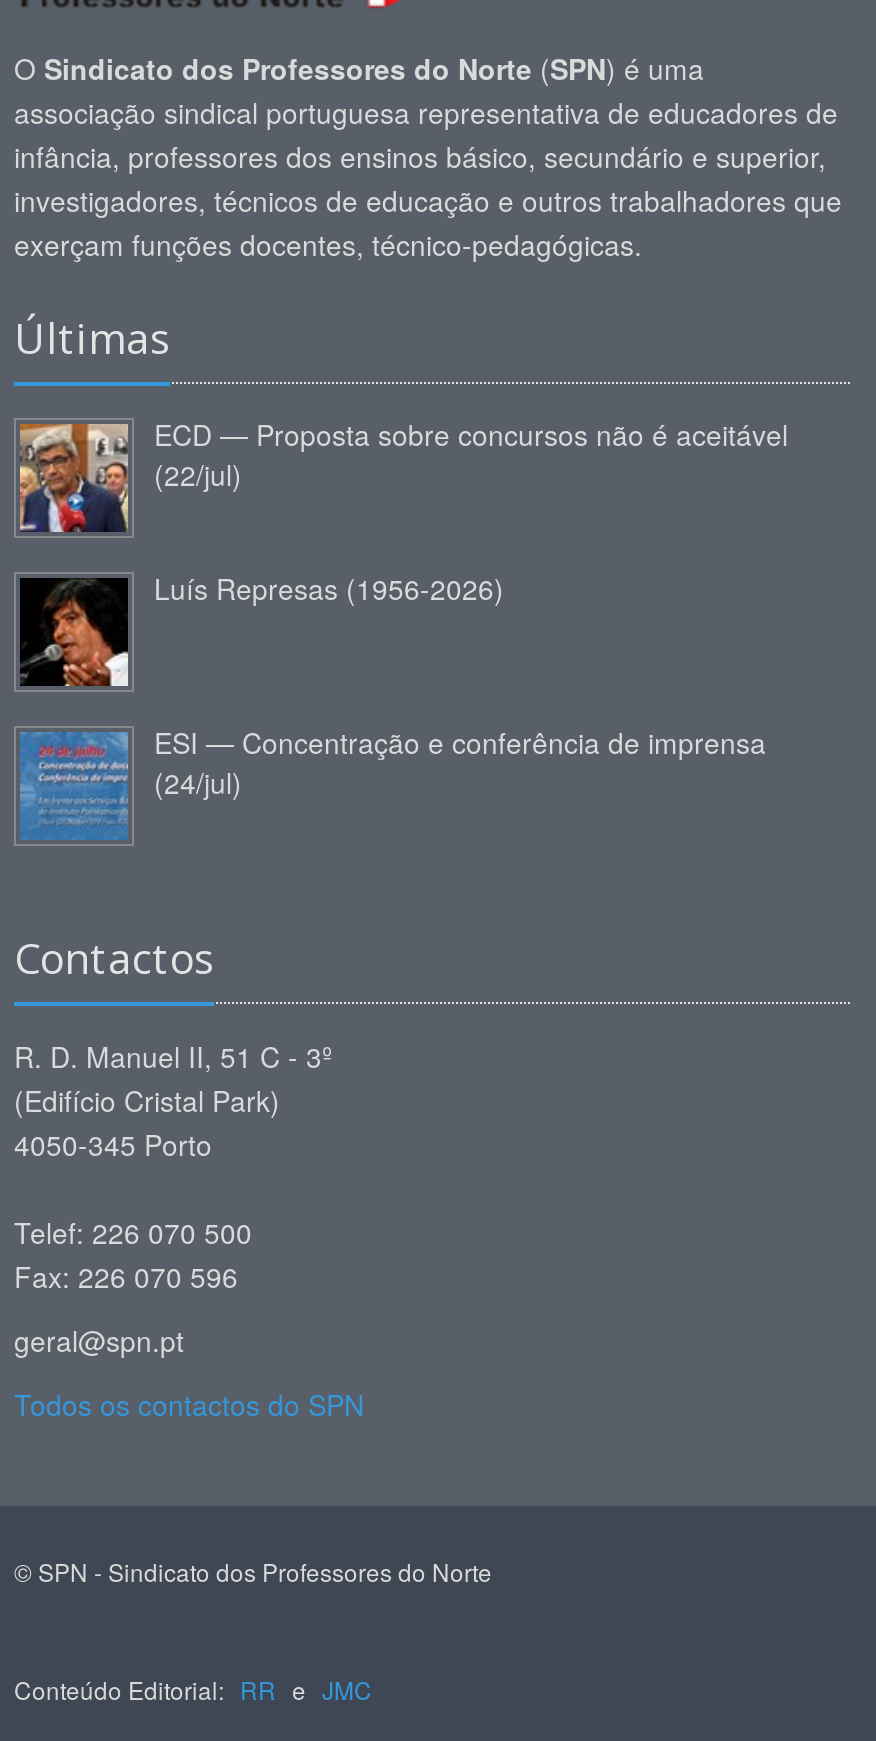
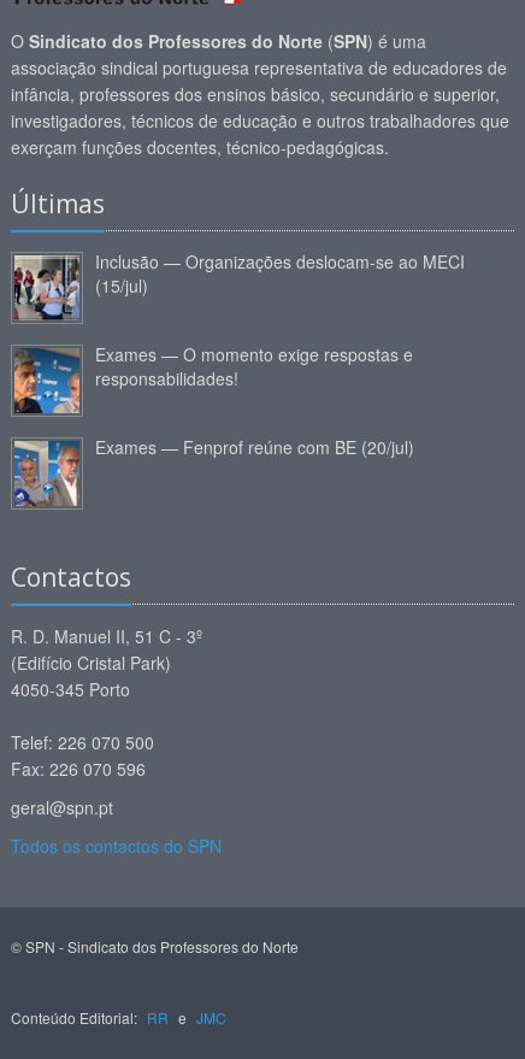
[18,415,788,534] [image] | ECD — Proposta sobre concursos não é aceitável | (22/jul) -> [13,250,465,320] [image] | Inclusão — Organizações deslocam-se ao MECI | (15/jul)
[18,569,504,688] [image] | Luís Represas (1956-2026) -> [13,343,413,414] [image] | Exames — O momento exige respostas e | responsabilidades!
[18,723,766,842] [image] | ESI — Concentração e conferência de imprensa | (24/jul) -> [13,435,414,507] [image] | Exames — Fenprof reúne com BE (20/jul)

